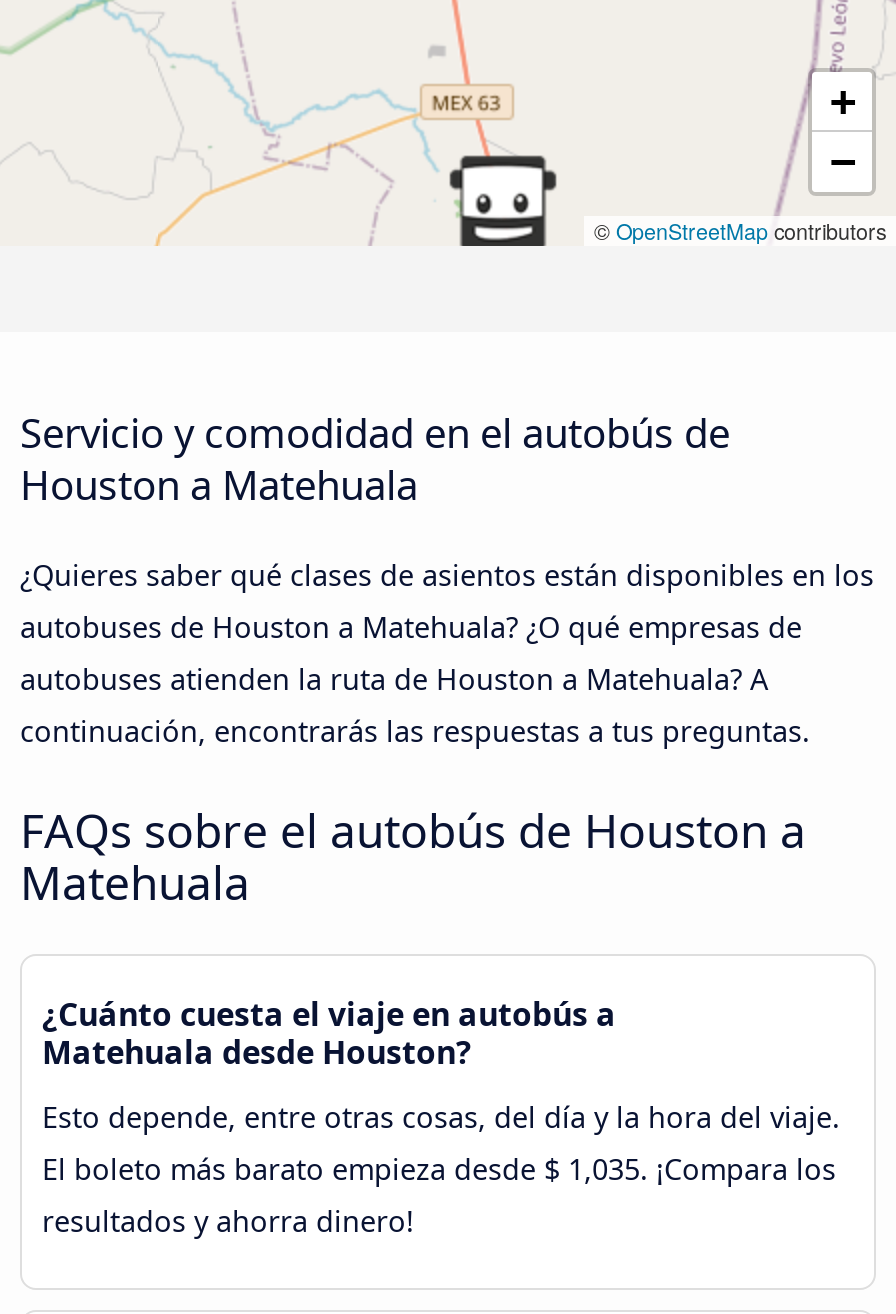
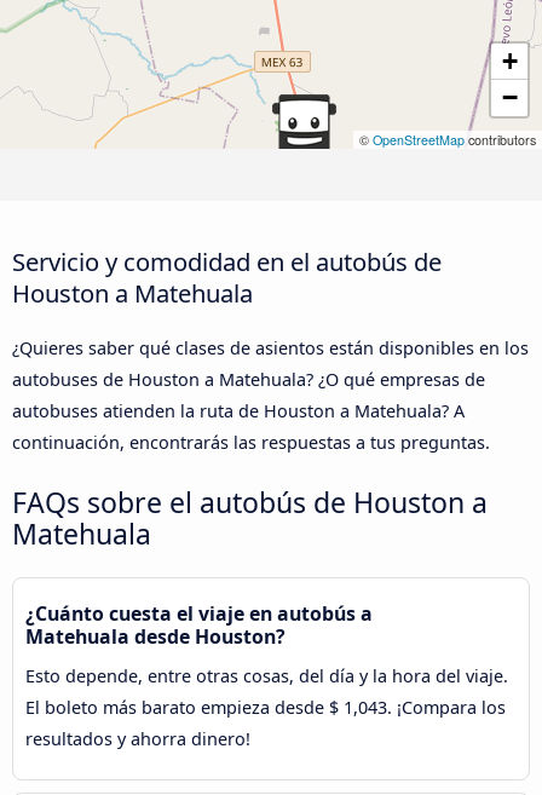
[42,1149,836,1187] El boleto más barato empieza desde $ 1,035. ¡Compara los -> [25,695,506,718] El boleto más barato empieza desde $ 1,043. ¡Compara los

